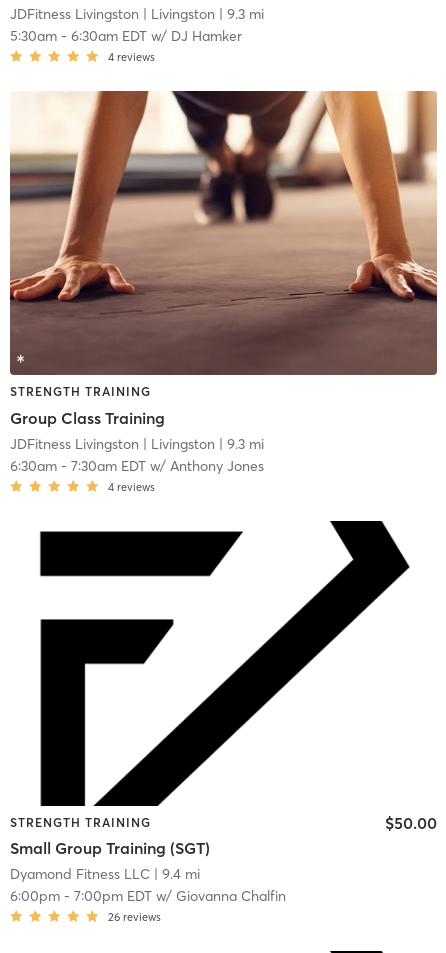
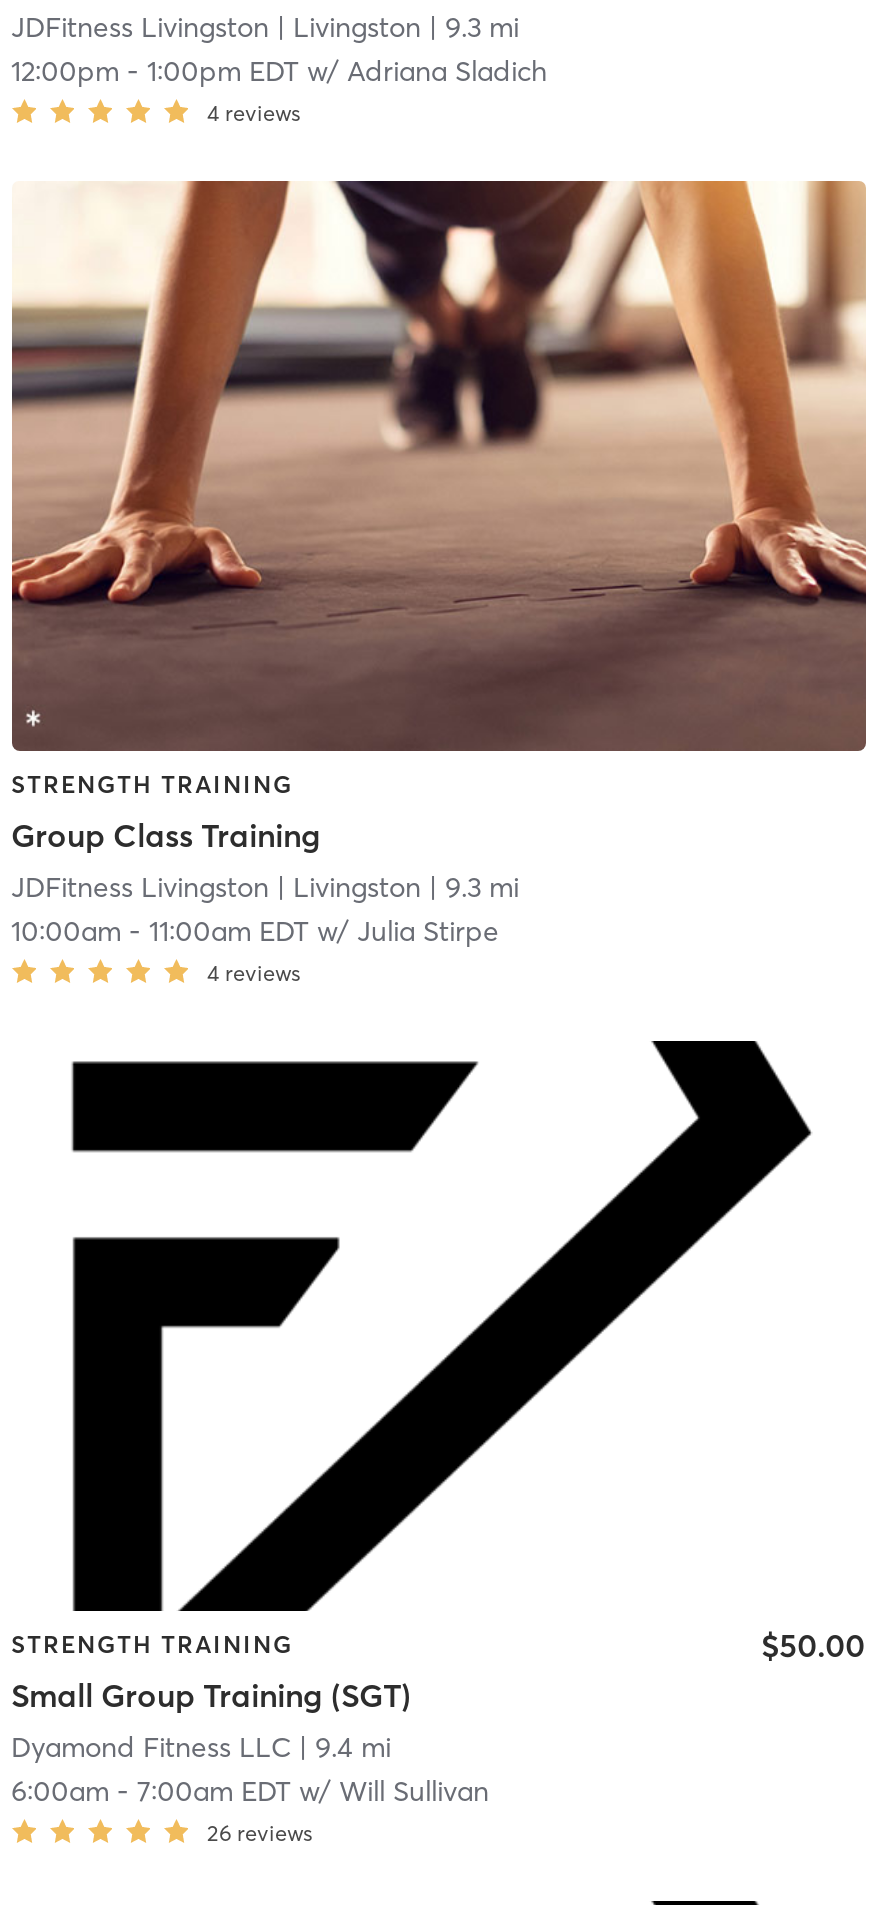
[9,27,241,45] 5:30am - 6:30am EDT w/ DJ Hamker -> [11,53,547,89] 12:00pm - 1:00pm EDT w/ Adriana Sladich
[9,457,263,475] 6:30am - 7:30am EDT w/ Anthony Jones -> [11,913,499,949] 10:00am - 11:00am EDT w/ Julia Stirpe
[9,887,285,905] 6:00pm - 7:00pm EDT w/ Giovanna Chalfin -> [11,1773,489,1809] 6:00am - 7:00am EDT w/ Will Sullivan

